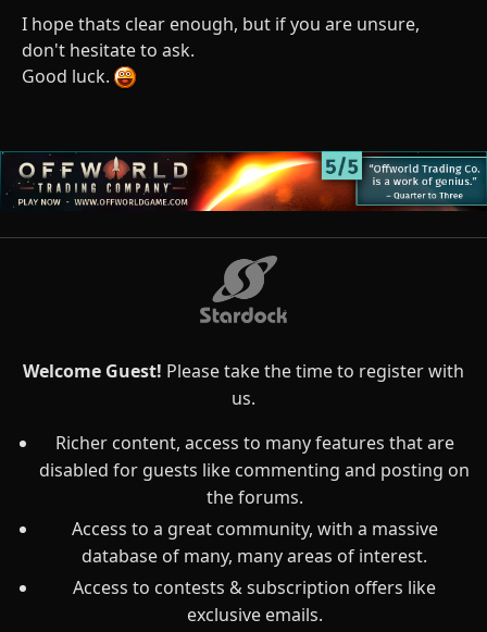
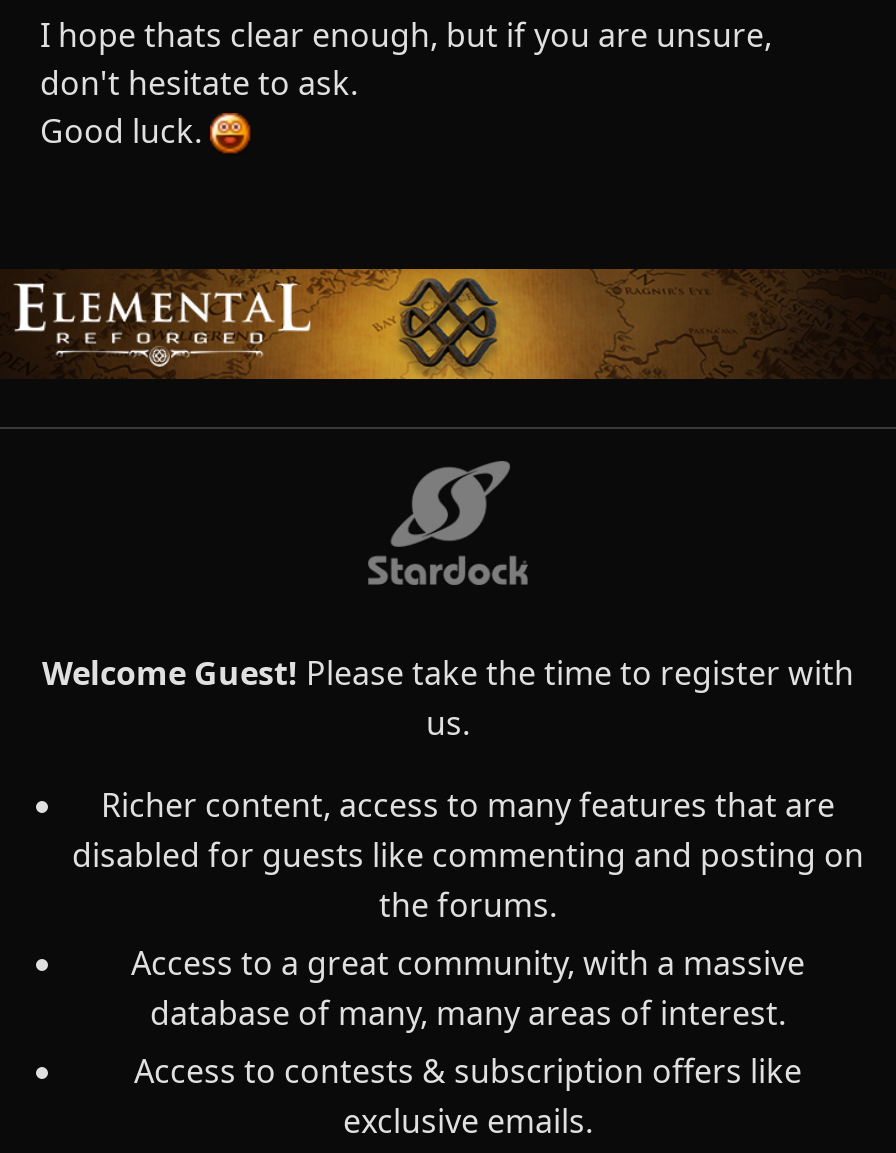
[3,150,484,212] [image] -> [6,267,890,381] [image]

